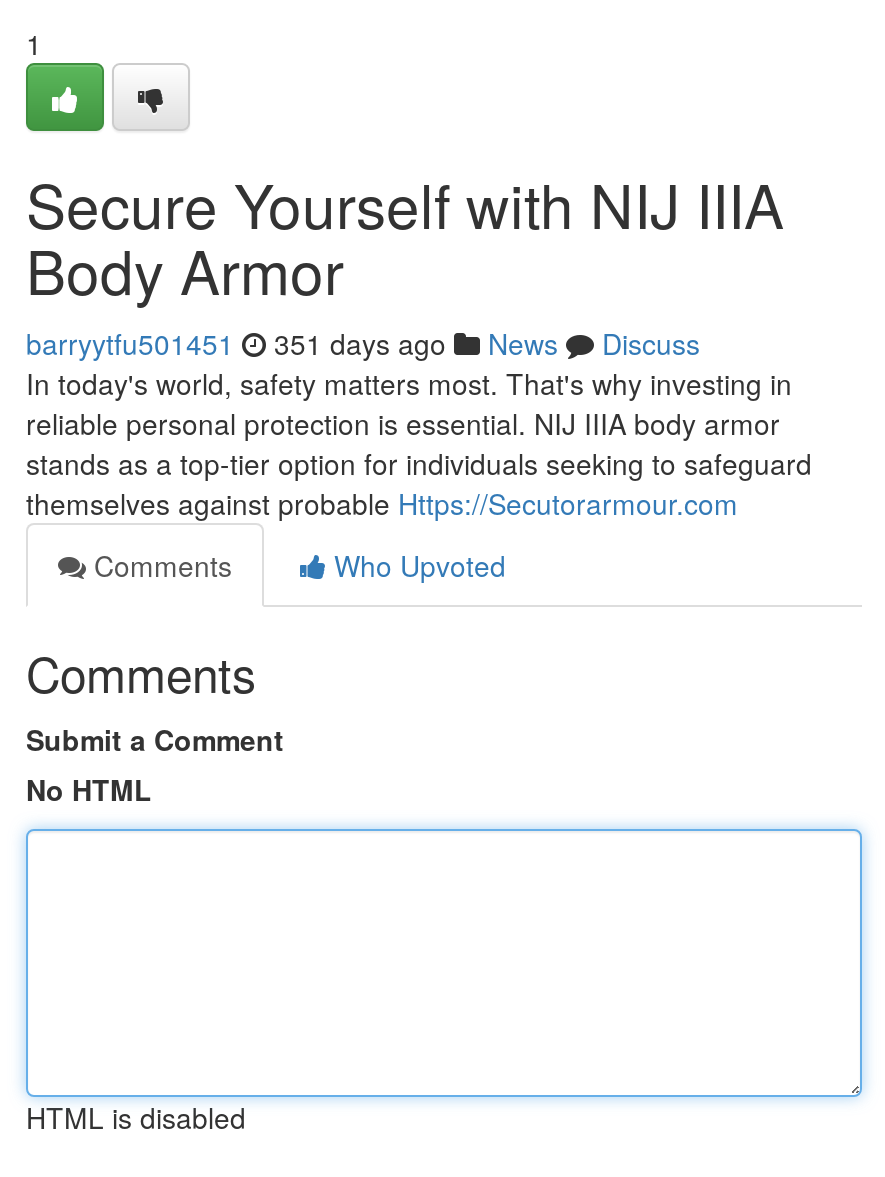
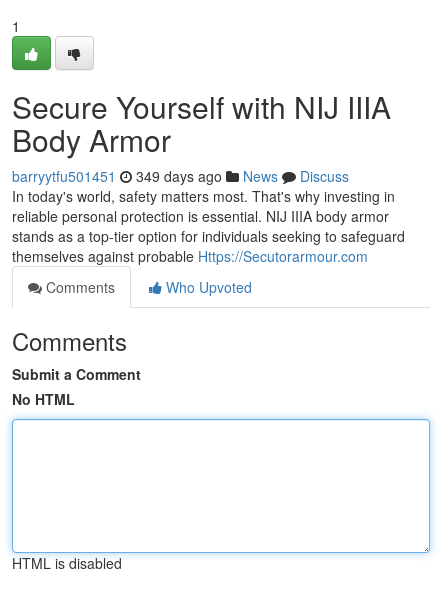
[26,323,700,363] barryytfu501451 351 days ago News Discuss -> [12,166,349,186] barryytfu501451 349 days ago News Discuss

